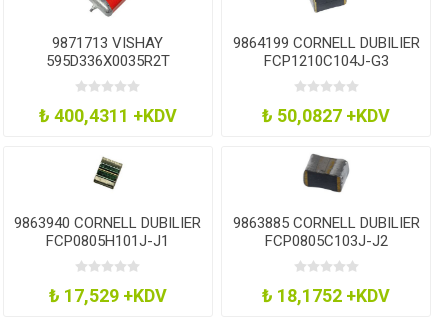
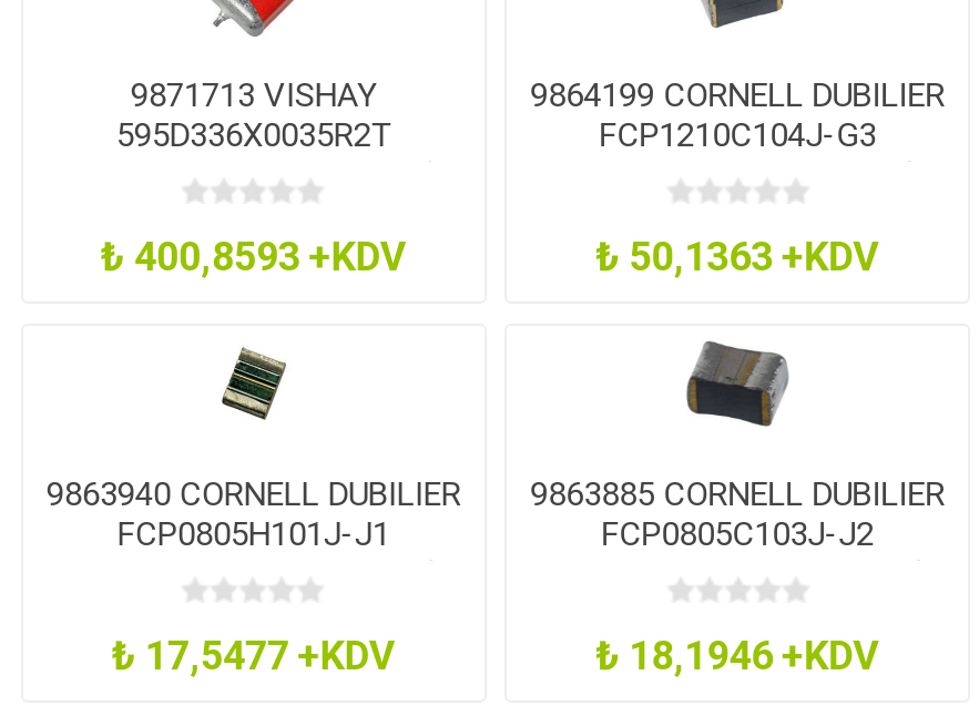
[39,105,177,126] ₺ 400,4311 +KDV -> [101,234,407,280] ₺ 400,8593 +KDV
[262,105,390,126] ₺ 50,0827 +KDV -> [596,234,879,280] ₺ 50,1363 +KDV
[49,285,167,306] ₺ 17,529 +KDV -> [112,632,396,678] ₺ 17,5477 +KDV
[262,285,390,306] ₺ 18,1752 +KDV -> [596,632,879,678] ₺ 18,1946 +KDV

